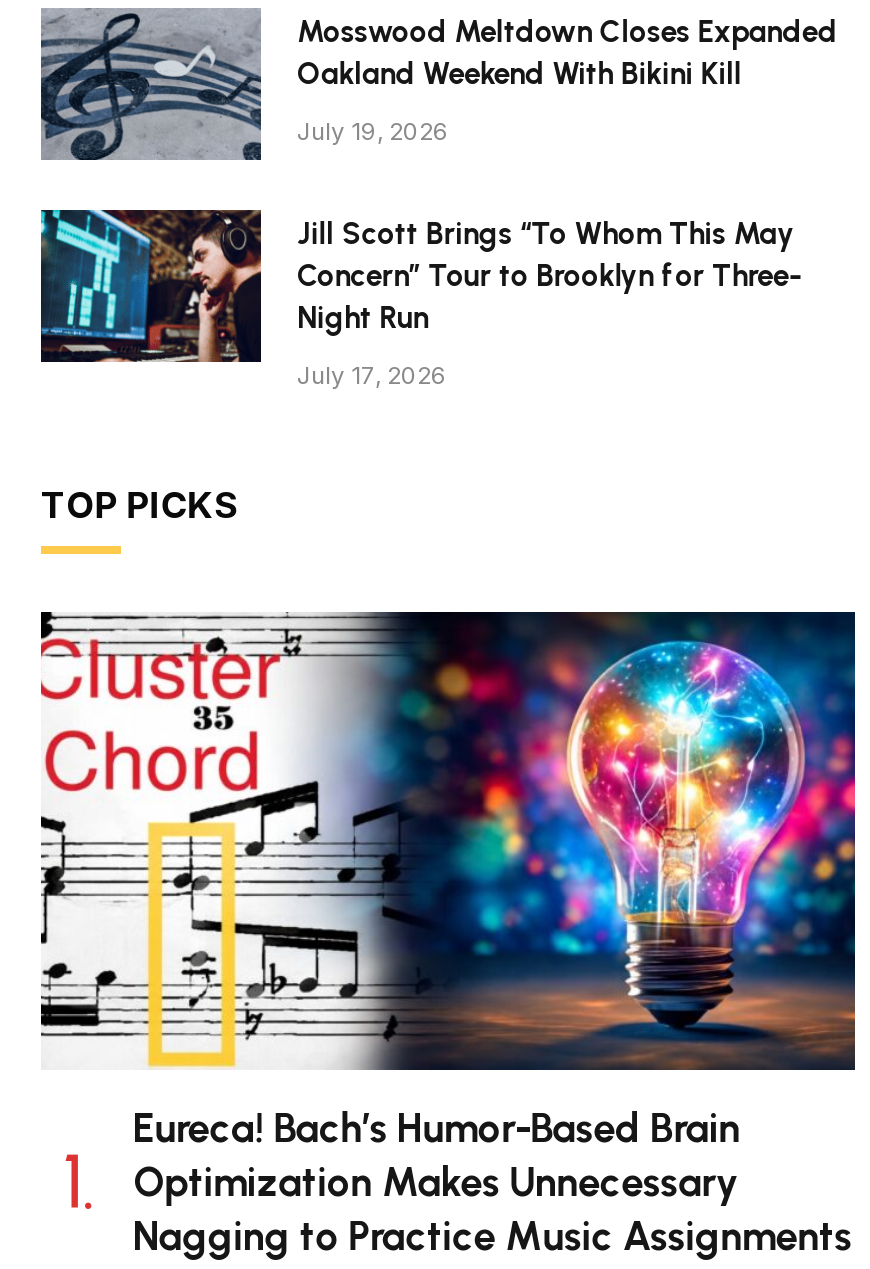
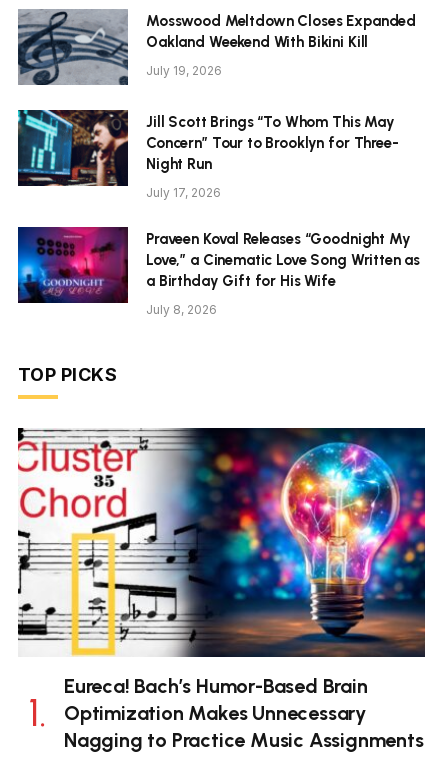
none -> [17,226,420,317] [image] | Praveen Koval Releases “Goodnight My | Love,” a Cinematic Love Song Written as | a Birthday Gift for His Wife | July 8, 2026

